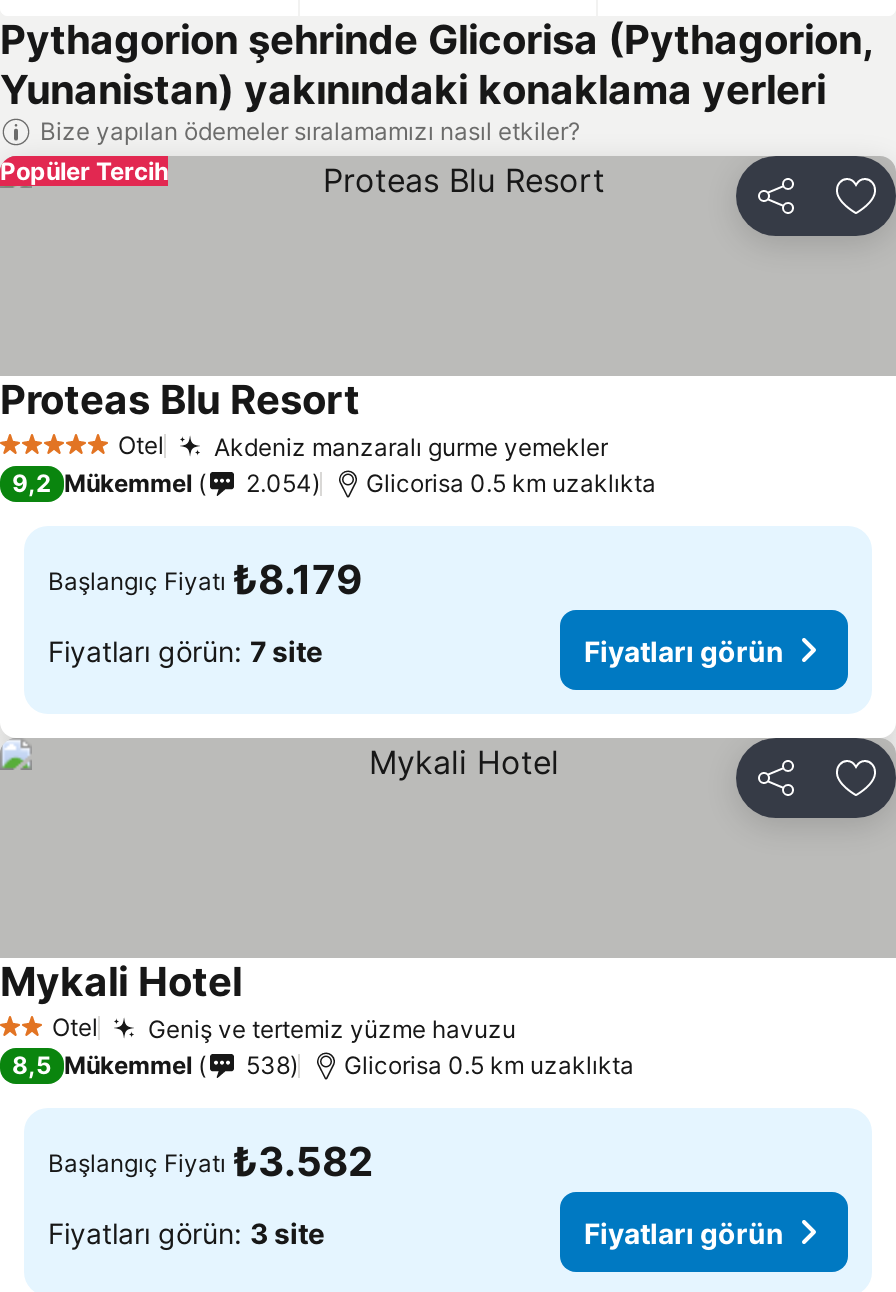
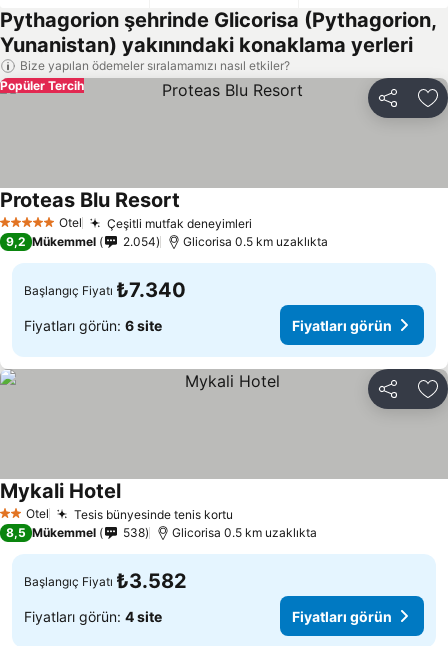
[214,431,608,461] Akdeniz manzaralı gurme yemekler -> [107,215,252,230] Çeşitli mutfak deneyimleri
[48,556,362,604] Başlangıç Fiyatı ₺8.179 -> [24,278,186,302] Başlangıç Fiyatı ₺7.340
[48,633,322,667] Fiyatları görün: 7 site -> [24,316,162,333] Fiyatları görün: 6 site
[148,1013,516,1043] Geniş ve tertemiz yüzme havuzu -> [74,506,233,521] Tesis bünyesinde tenis kortu
[48,1215,324,1249] Fiyatları görün: 3 site -> [24,607,162,624] Fiyatları görün: 4 site

